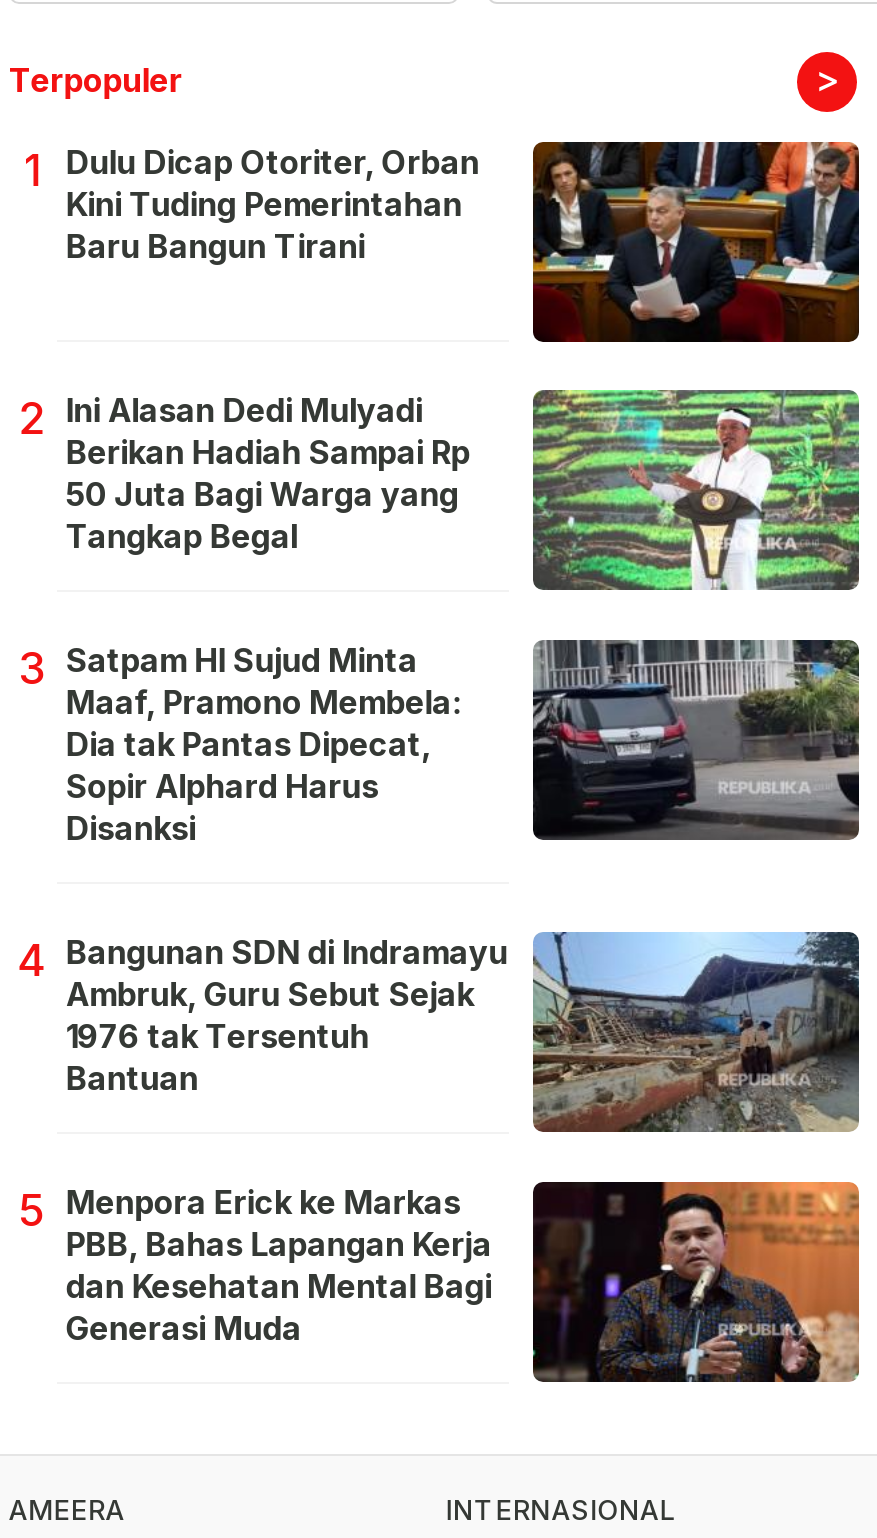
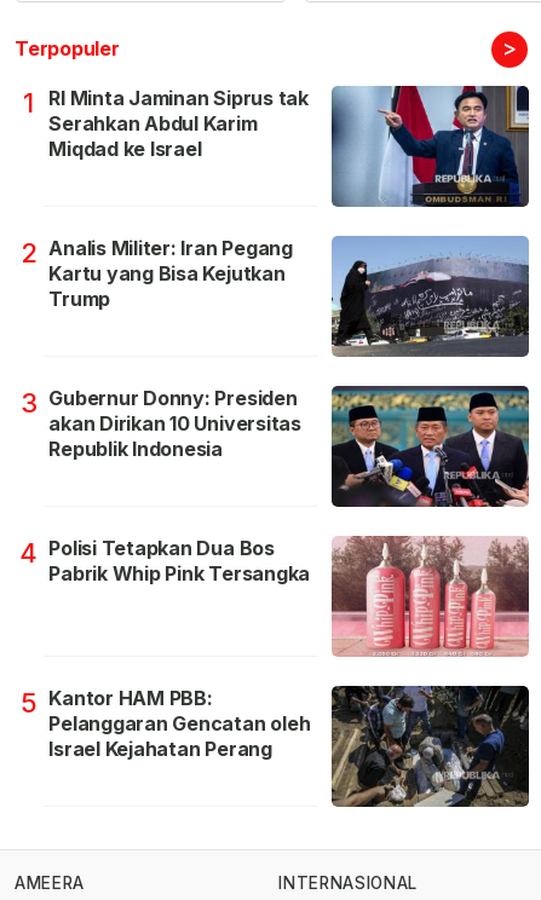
[66,140,859,344] [image] | Dulu Dicap Otoriter, Orban | Kini Tuding Pemerintahan | Baru Bangun Tirani -> [49,85,530,208] [image] | RI Minta Jaminan Siprus tak | Serahkan Abdul Karim | Miqdad ke Israel
[18,388,861,590] [image] | 2 Ini Alasan Dedi Mulyadi | Berikan Hadiah Sampai Rp | 50 Juta Bagi Warga yang | Tangkap Begal -> [20,236,530,357] [image] | 2 Analis Militer: Iran Pegang | Kartu yang Bisa Kejutkan | Trump
[18,638,861,849] [image] | 3 Satpam HI Sujud Minta | Maaf, Pramono Membela: | Dia tak Pantas Dipecat, | Sopir Alphard Harus | Disanksi -> [20,385,530,508] [image] | 3 Gubernur Donny: Presiden | akan Dirikan 10 Universitas | Republik Indonesia
[17,930,861,1132] [image] | 4 Bangunan SDN di Indramayu | Ambruk, Guru Sebut Sejak | 1976 tak Tersentuh | Bantuan -> [20,535,529,657] [image] | 4 Polisi Tetapkan Dua Bos | Pabrik Whip Pink Tersangka
[18,1180,861,1384] [image] | 5 Menpora Erick ke Markas | PBB, Bahas Lapangan Kerja | dan Kesehatan Mental Bagi | Generasi Muda -> [20,685,530,808] [image] | 5 Kantor HAM PBB: | Pelanggaran Gencatan oleh | Israel Kejahatan Perang

